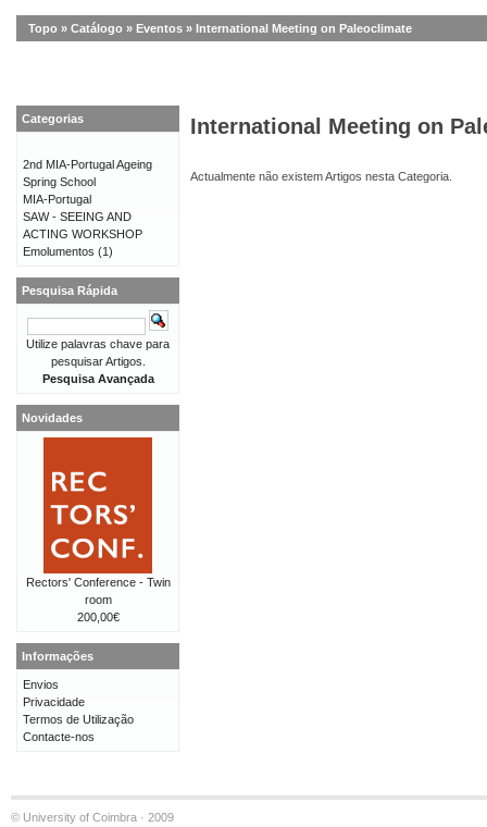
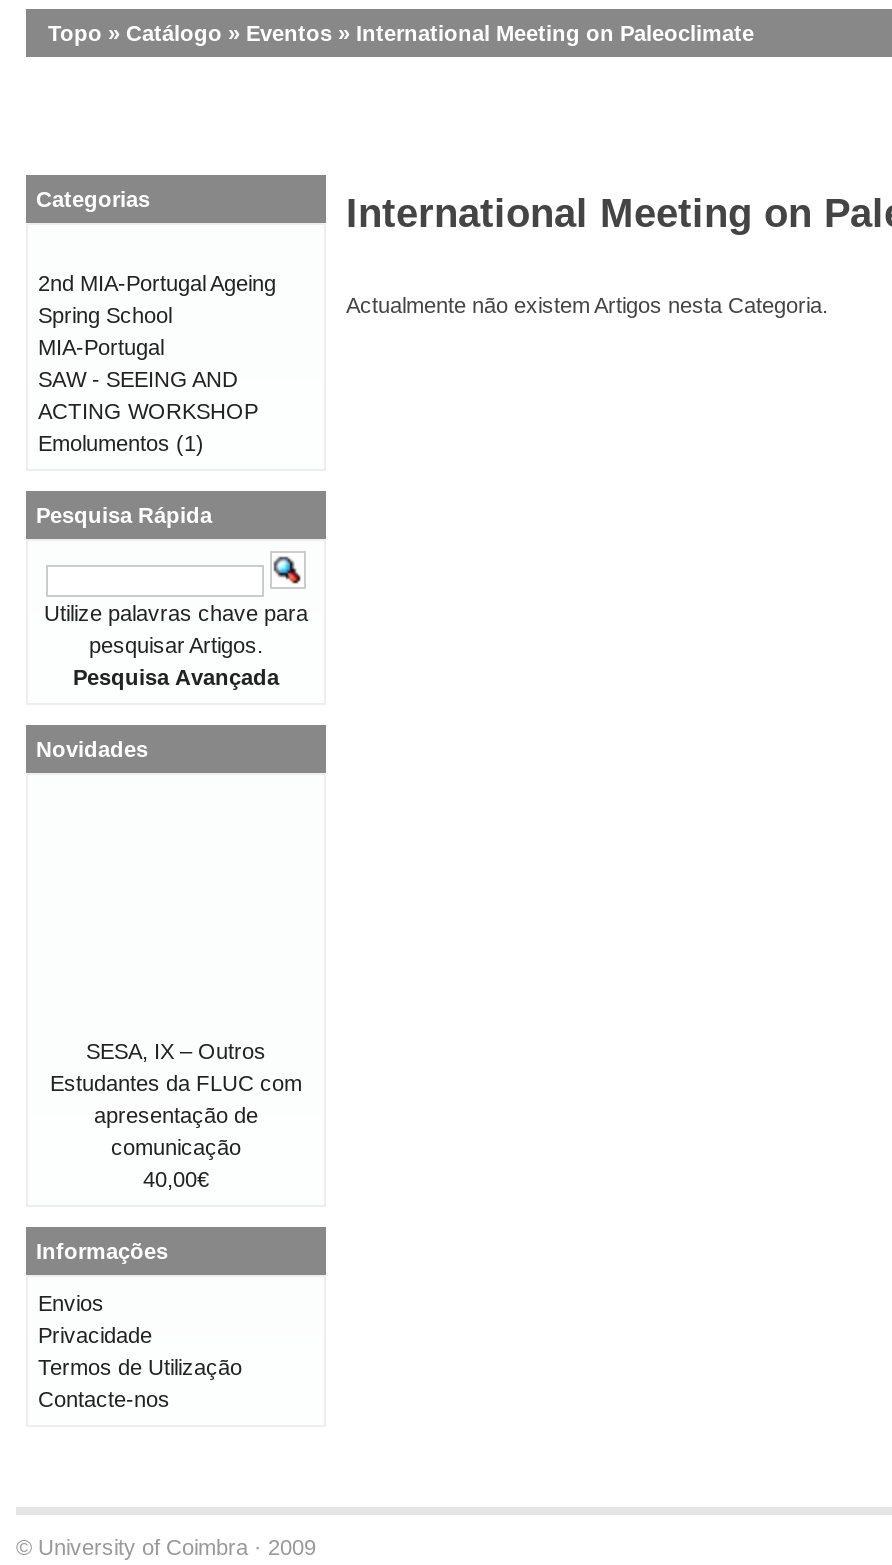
[42,436,153,533] [image] -> none
[26,576,170,624] Rectors' Conference - Twin | room | 200,00€ -> [50,1039,302,1191] SESA, IX – Outros | Estudantes da FLUC com | apresentação de | comunicação | 40,00€

